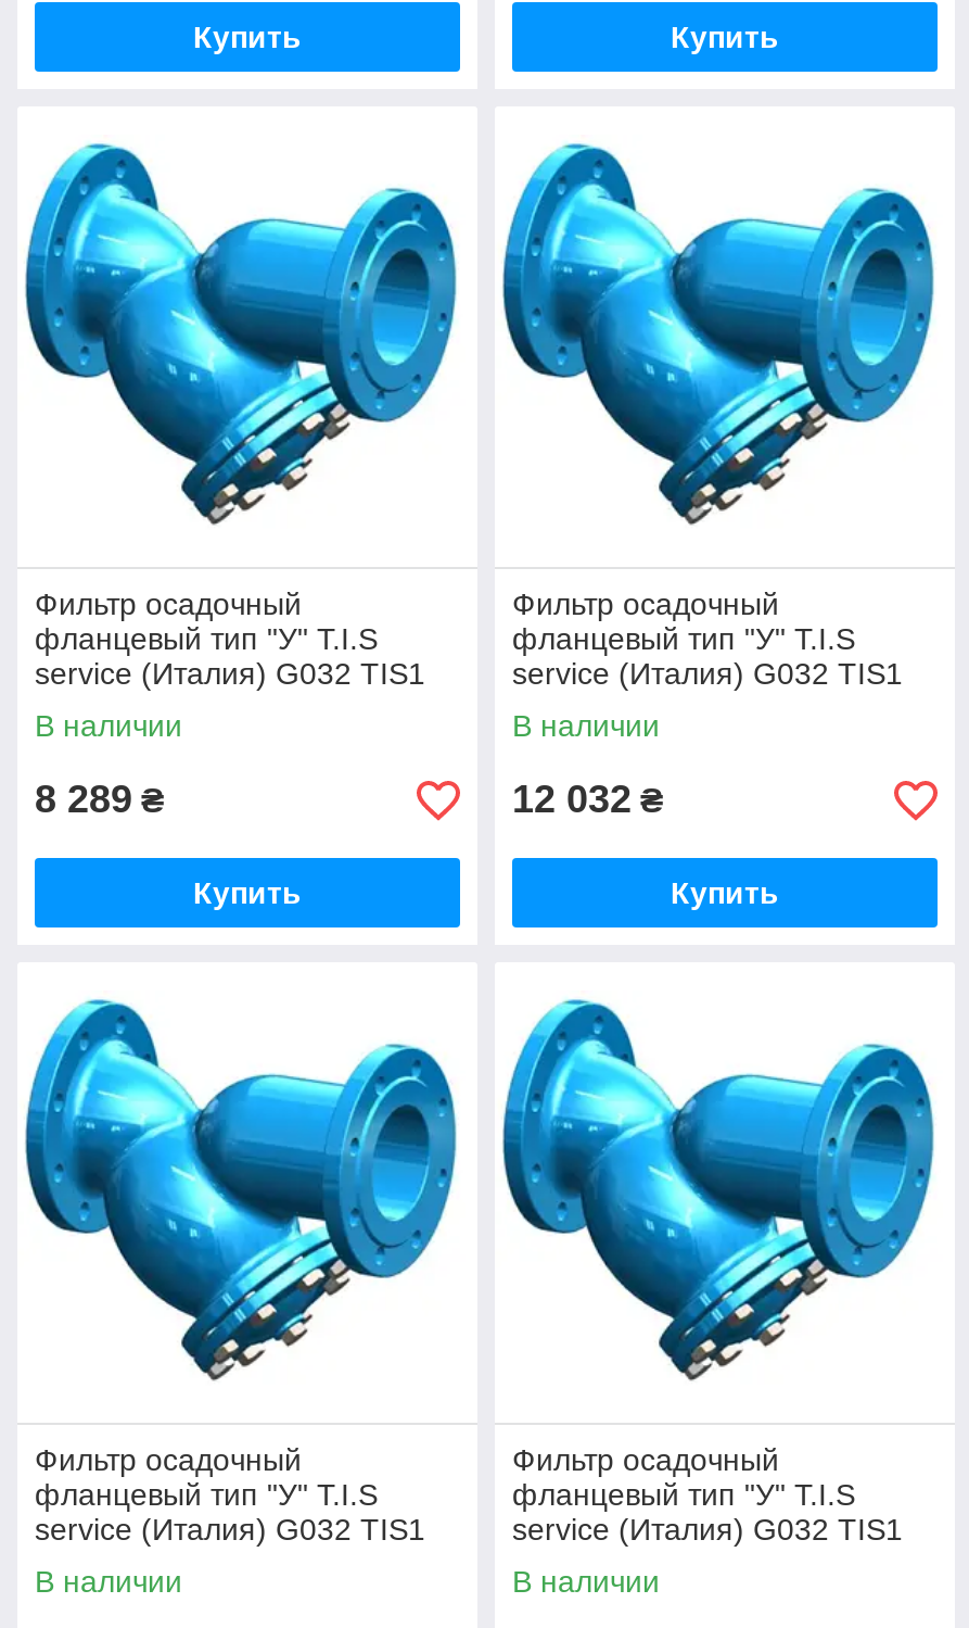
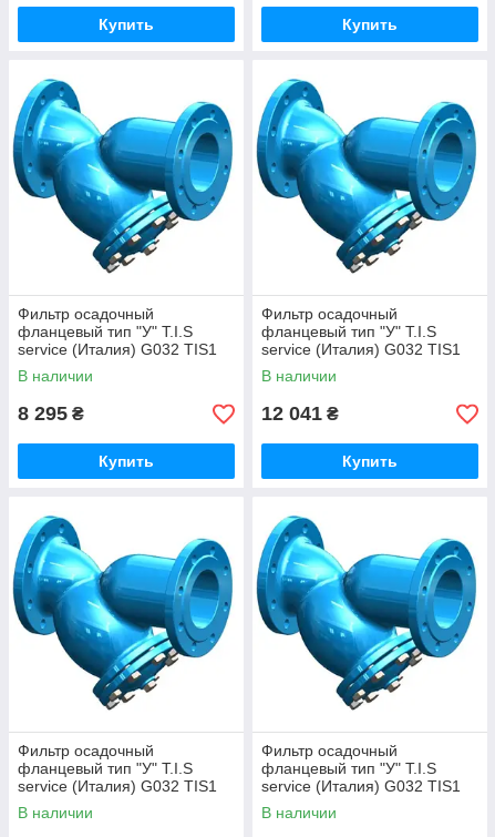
[35,778,165,821] 8 289 ₴ -> [18,402,84,425] 8 295 ₴
[512,778,664,821] 12 032 ₴ -> [261,402,339,425] 12 041 ₴

